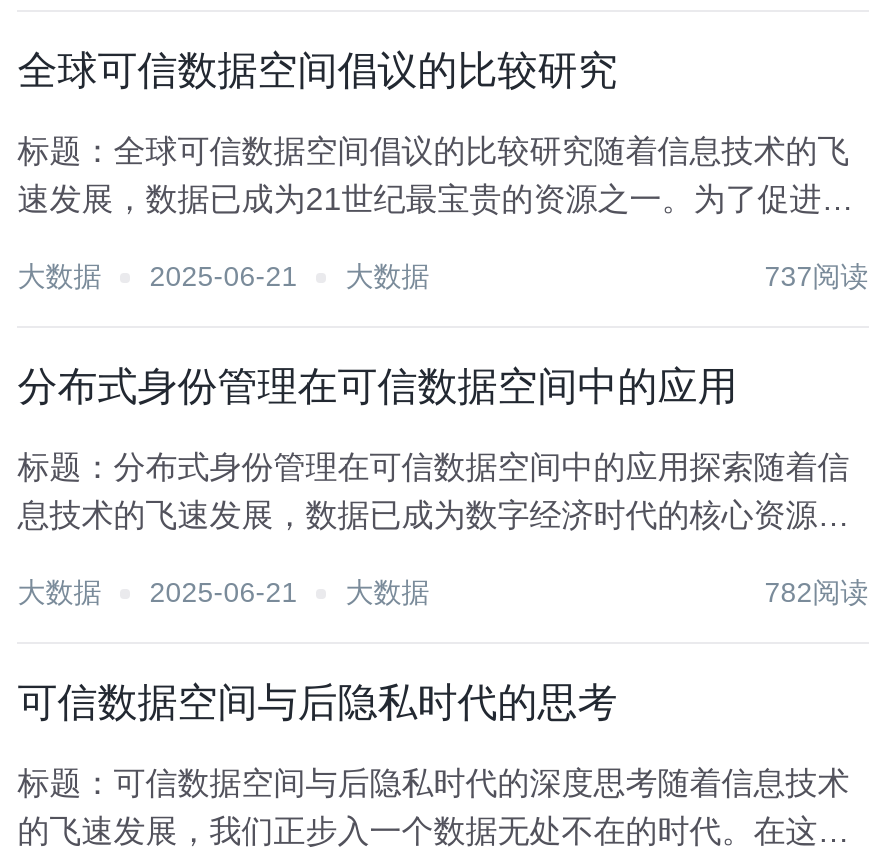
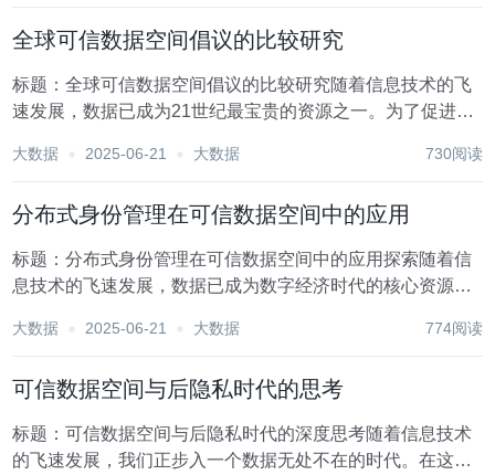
[765,260,869,292] 737阅读 -> [425,145,483,162] 730阅读
[765,576,869,608] 782阅读 -> [425,319,483,337] 774阅读

